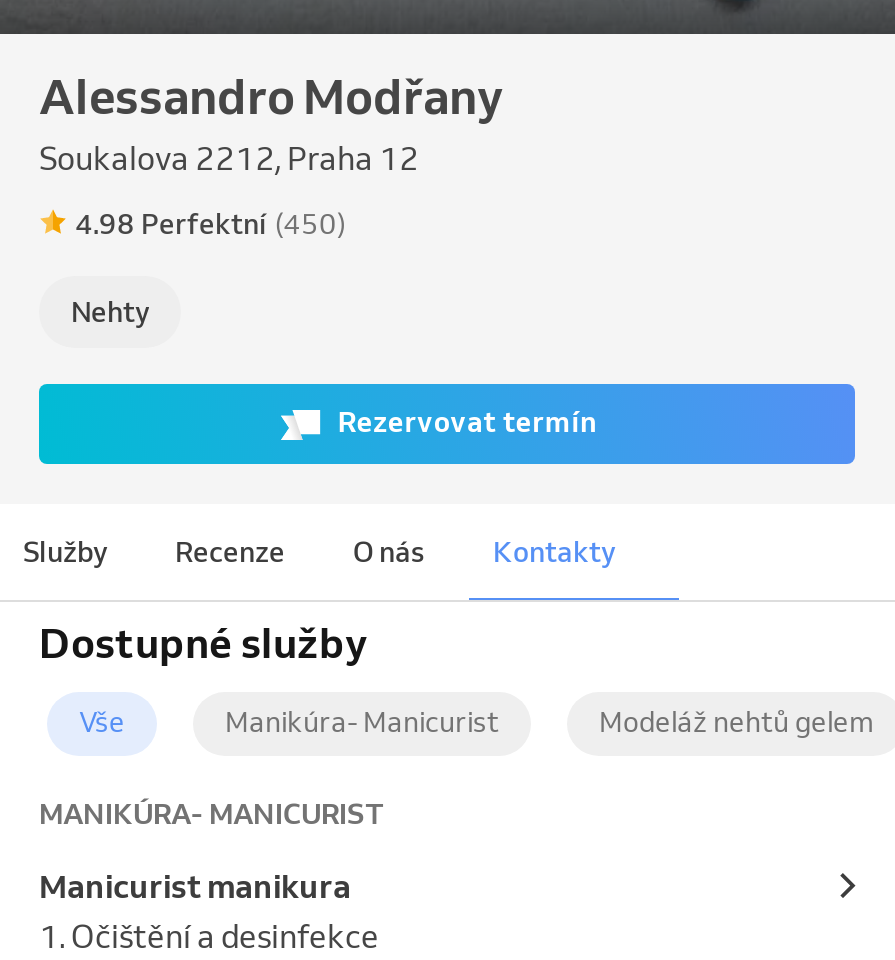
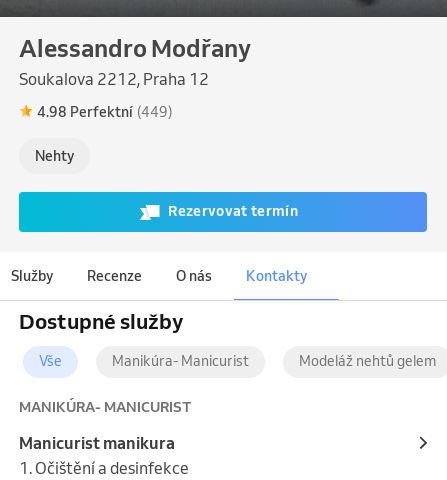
[75,206,345,242] 4.98 Perfektní (450) -> [37,103,172,121] 4.98 Perfektní (449)

